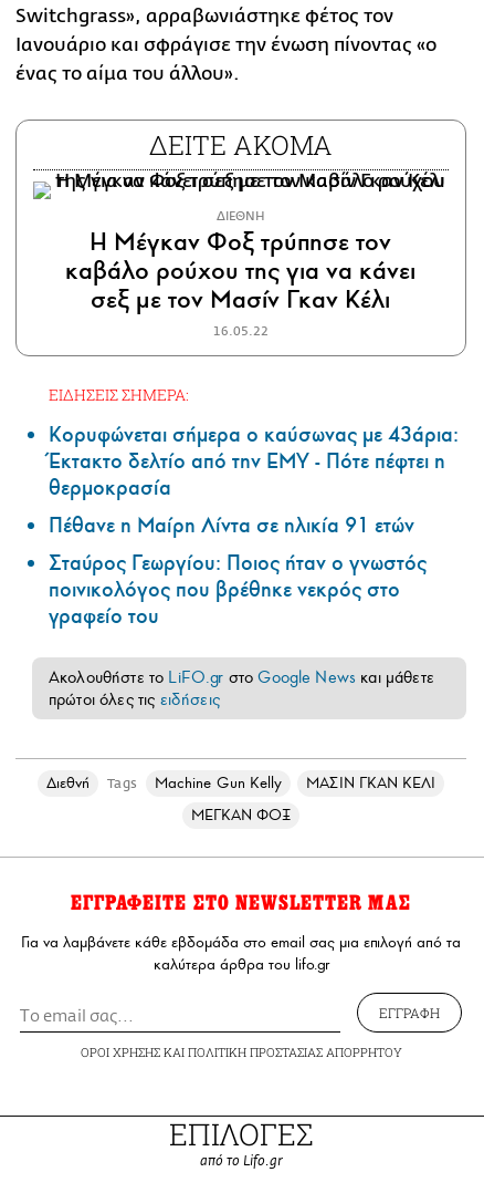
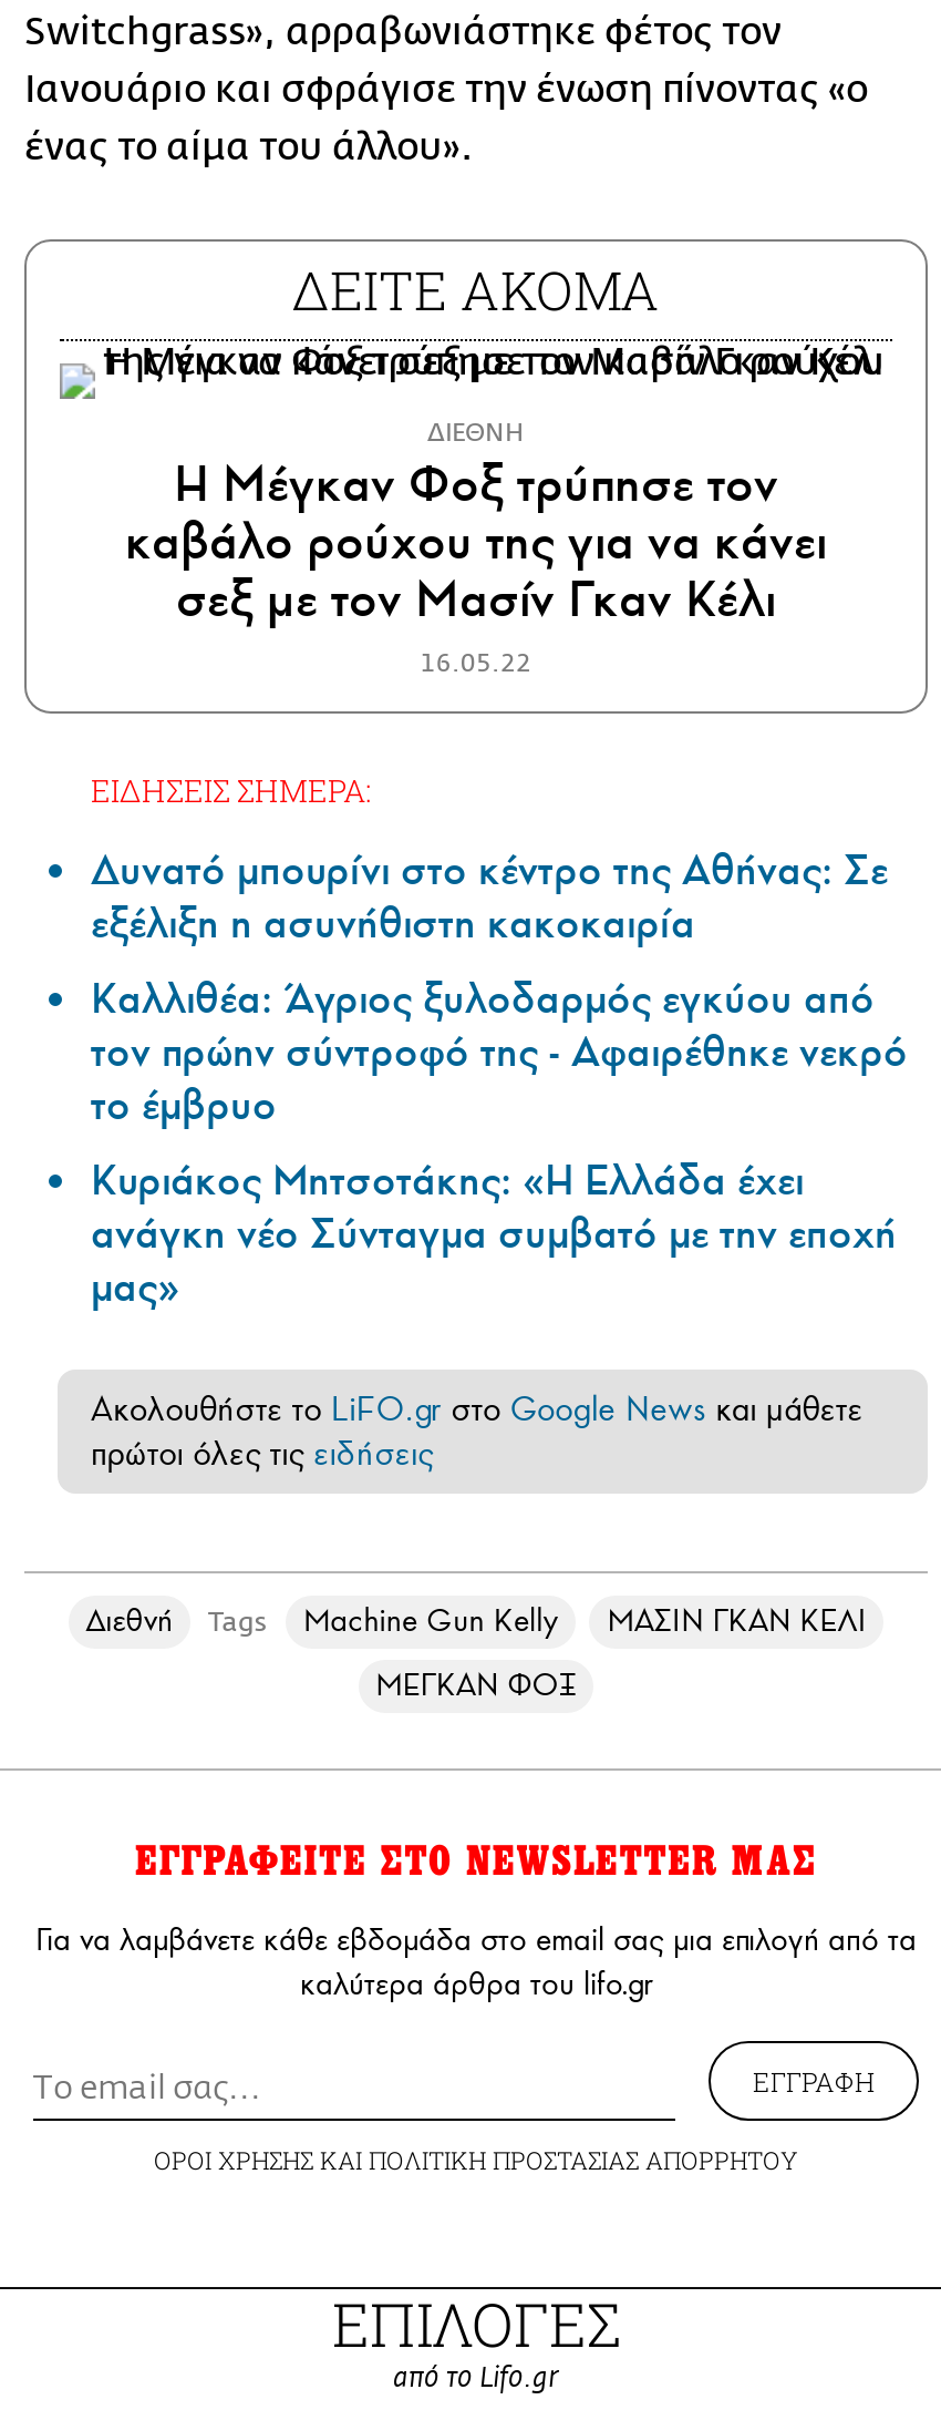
[49,421,459,629] Κορυφώνεται σήμερα ο καύσωνας με 43άρια: | Έκτακτο δελτίο από την ΕΜΥ - Πότε πέφτει η | θερμοκρασία | Πέθανε η Μαίρη Λίντα σε ηλικία 91 ετών | Σταύρος Γεωργίου: Ποιος ήταν ο γνωστός | ποινικολόγος που βρέθηκε νεκρός στο | γραφείο του -> [91,843,908,1313] Δυνατό μπουρίνι στο κέντρο της Αθήνας: Σε | εξέλιξη η ασυνήθιστη κακοκαιρία | Καλλιθέα: Άγριος ξυλοδαρμός εγκύου από | τον πρώην σύντροφό της - Αφαιρέθηκε νεκρό | το έμβρυο | Κυριάκος Μητσοτάκης: «Η Ελλάδα έχει | ανάγκη νέο Σύνταγμα συμβατό με την εποχή | μας»

